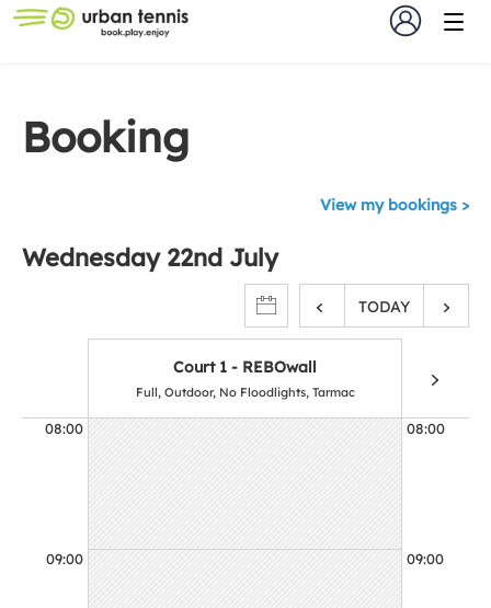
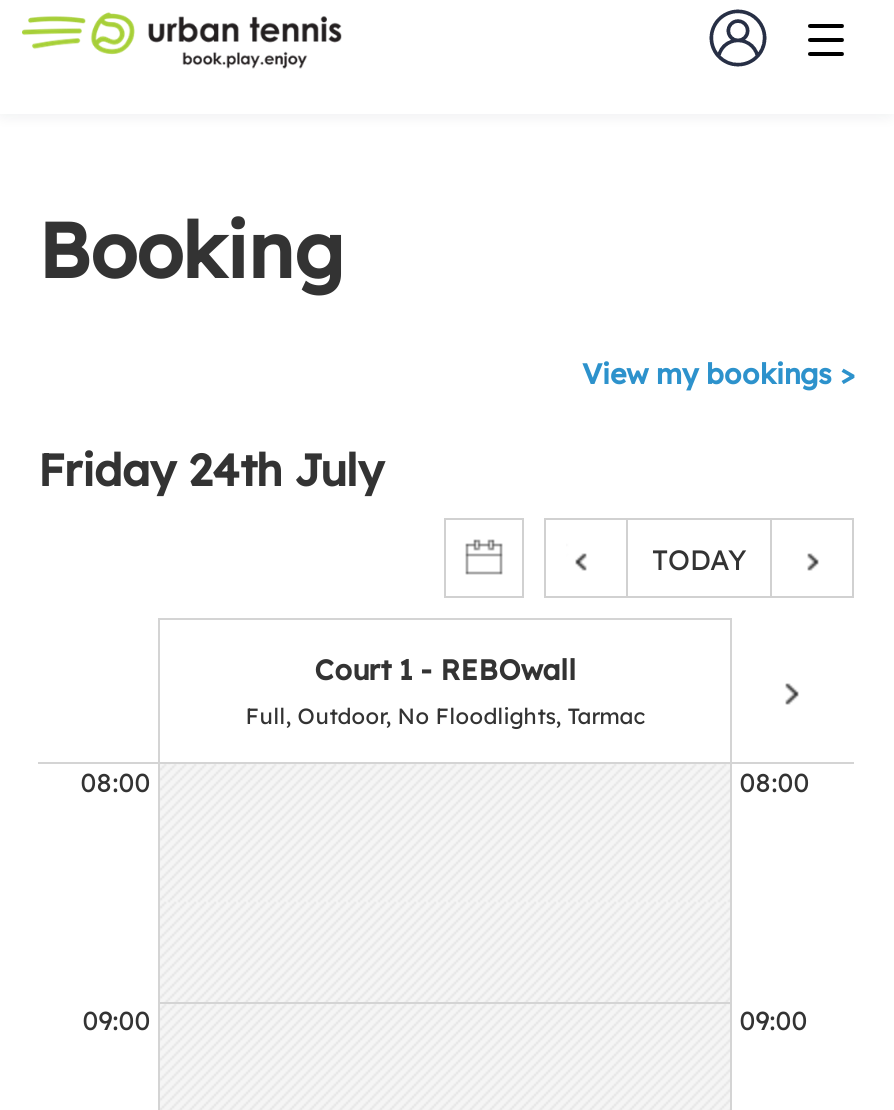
[22,242,278,273] Wednesday 22nd July -> [38,442,384,498] Friday 24th July

